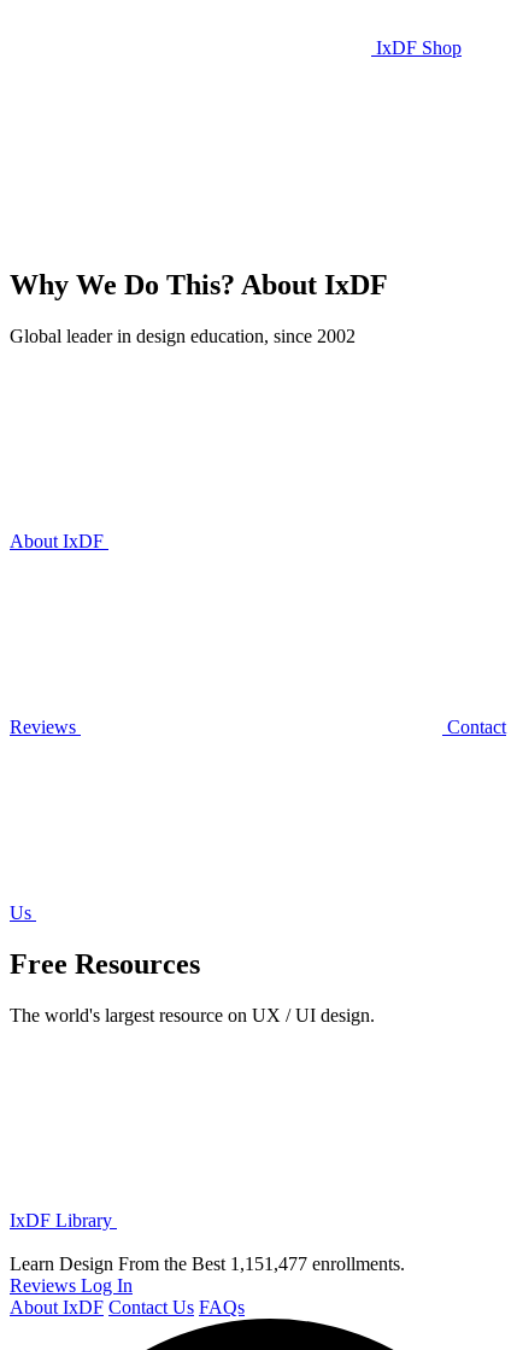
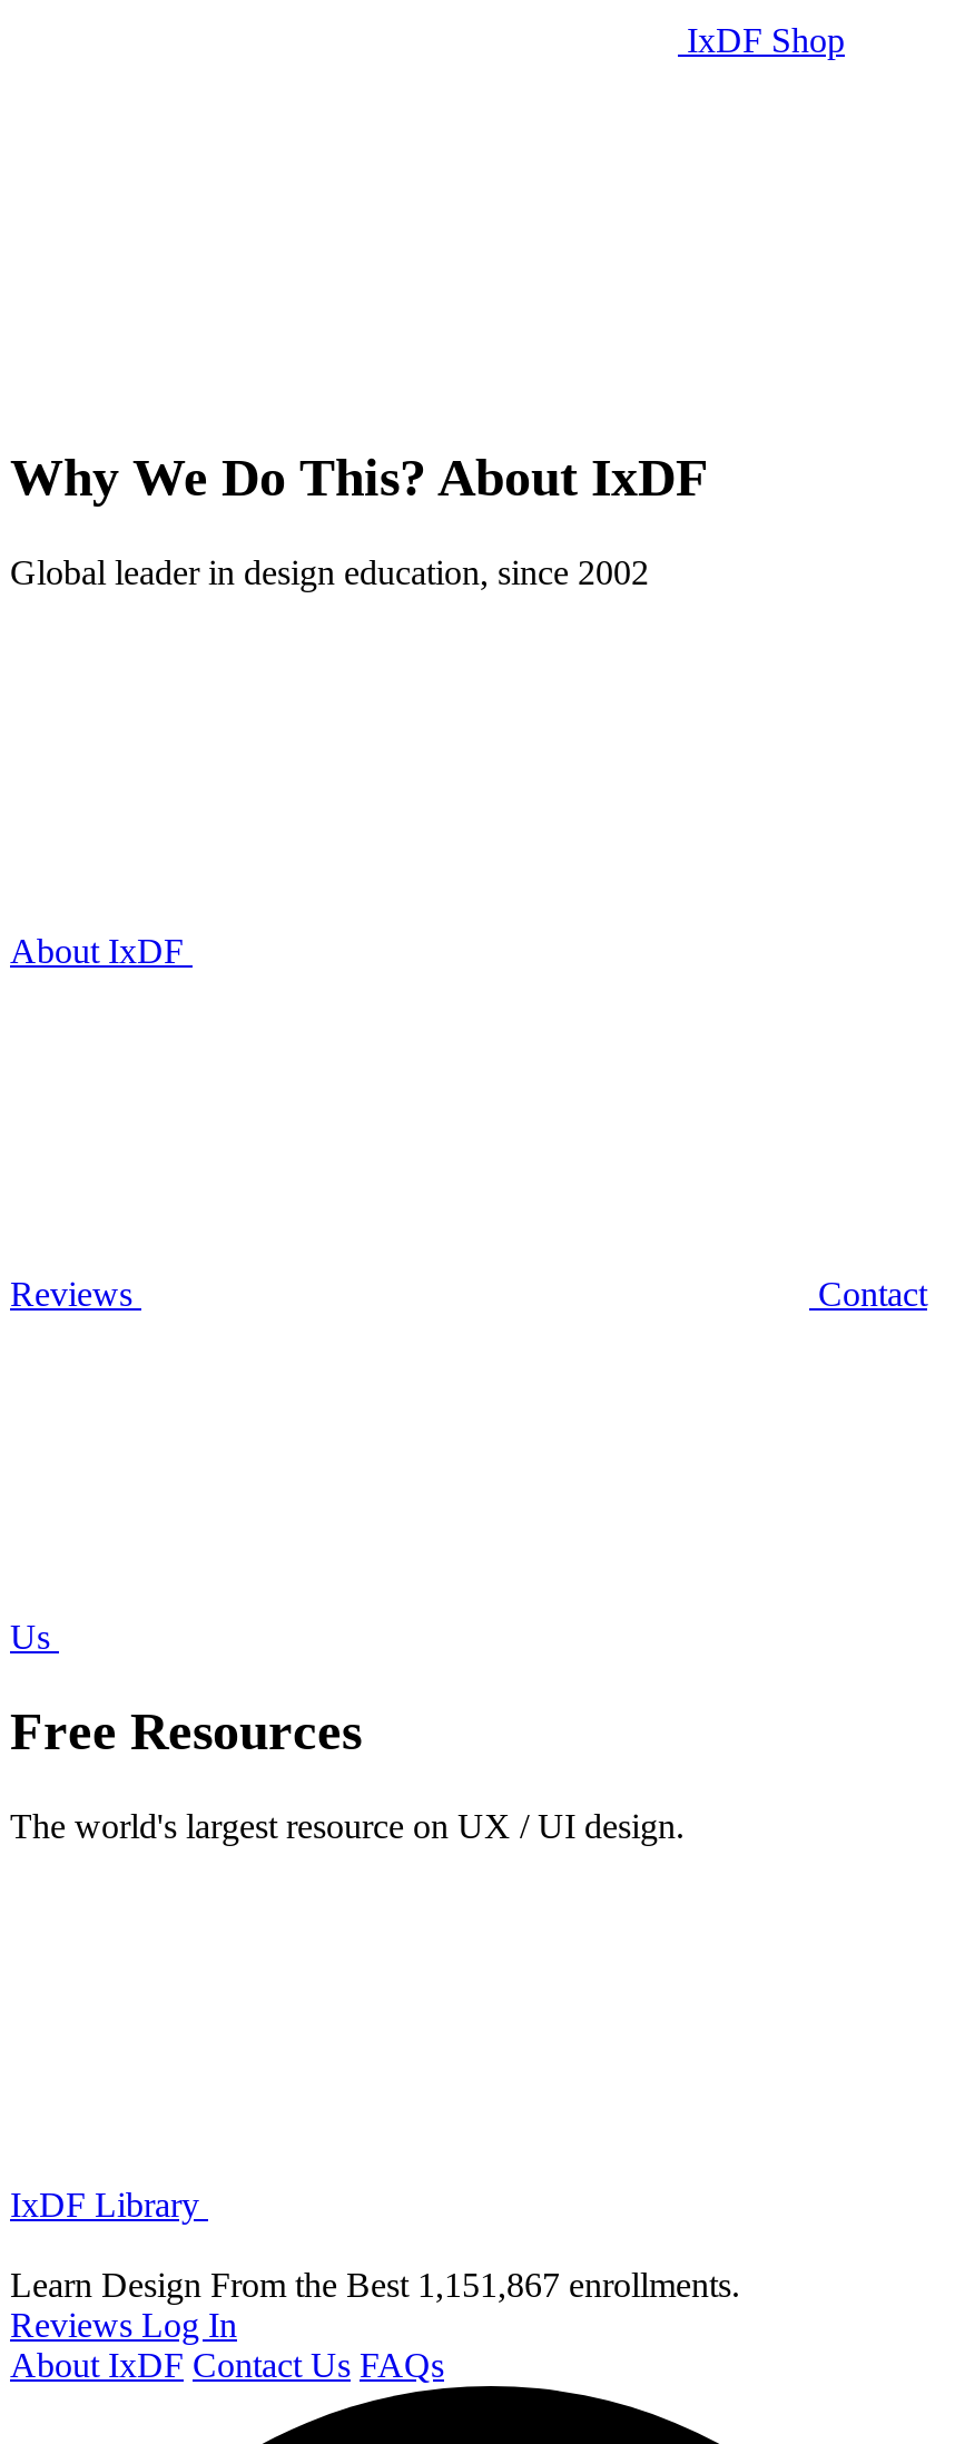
[10,1253,405,1274] Learn Design From the Best 1,151,477 enrollments. -> [10,2265,740,2303] Learn Design From the Best 1,151,867 enrollments.

